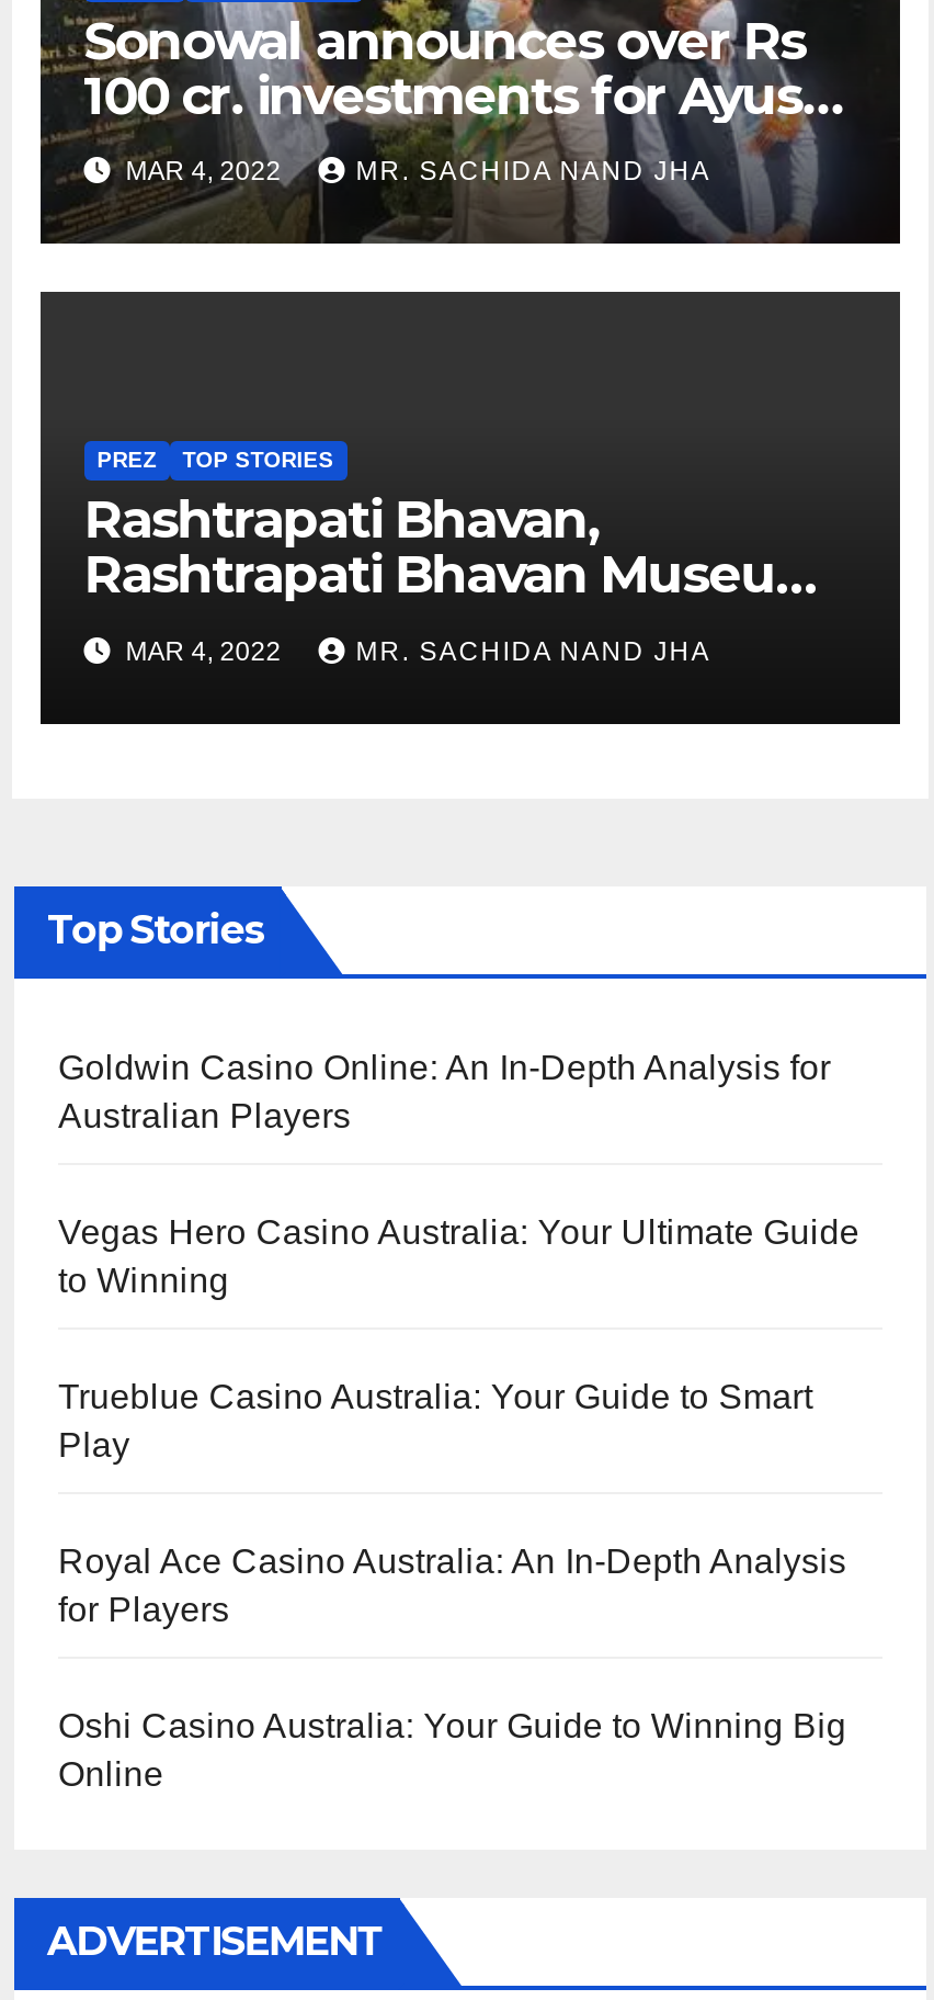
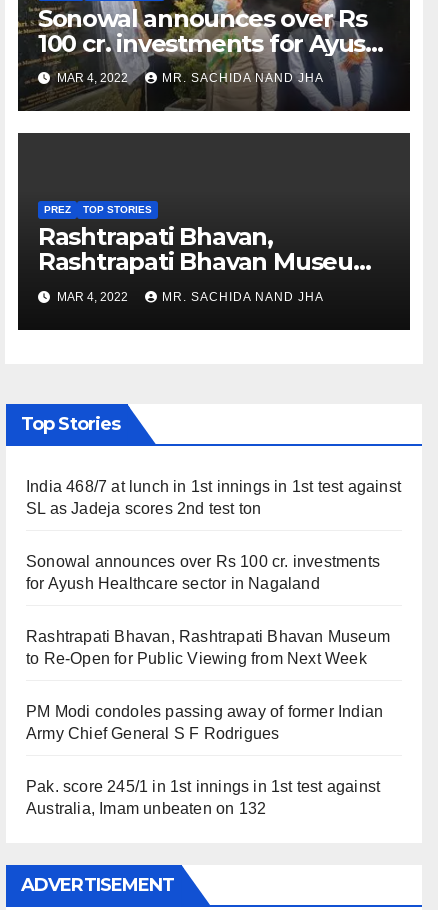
[58,1049,831,1134] Goldwin Casino Online: An In-Depth Analysis for | Australian Players -> [26,478,401,517] India 468/7 at lunch in 1st innings in 1st test against | SL as Jadeja scores 2nd test ton
[58,1213,860,1299] Vegas Hero Casino Australia: Your Ultimate Guide | to Winning -> [26,553,380,592] Sonowal announces over Rs 100 cr. investments | for Ayush Healthcare sector in Nagaland
[58,1378,813,1464] Trueblue Casino Australia: Your Guide to Smart | Play -> [26,628,390,667] Rashtrapati Bhavan, Rashtrapati Bhavan Museum | to Re-Open for Public Viewing from Next Week
[58,1543,847,1628] Royal Ace Casino Australia: An In-Depth Analysis | for Players -> [26,703,383,742] PM Modi condoles passing away of former Indian | Army Chief General S F Rodrigues
[58,1707,847,1793] Oshi Casino Australia: Your Guide to Winning Big | Online -> [26,778,380,817] Pak. score 245/1 in 1st innings in 1st test against | Australia, Imam unbeaten on 132

